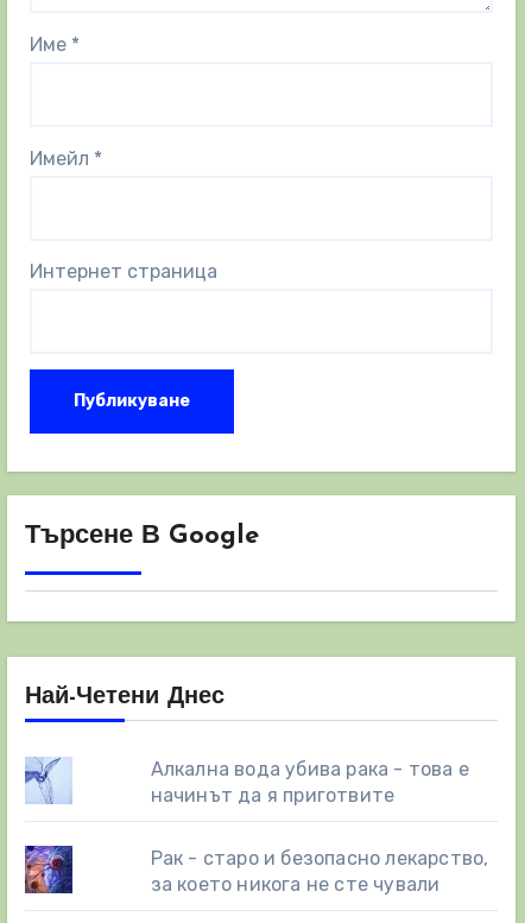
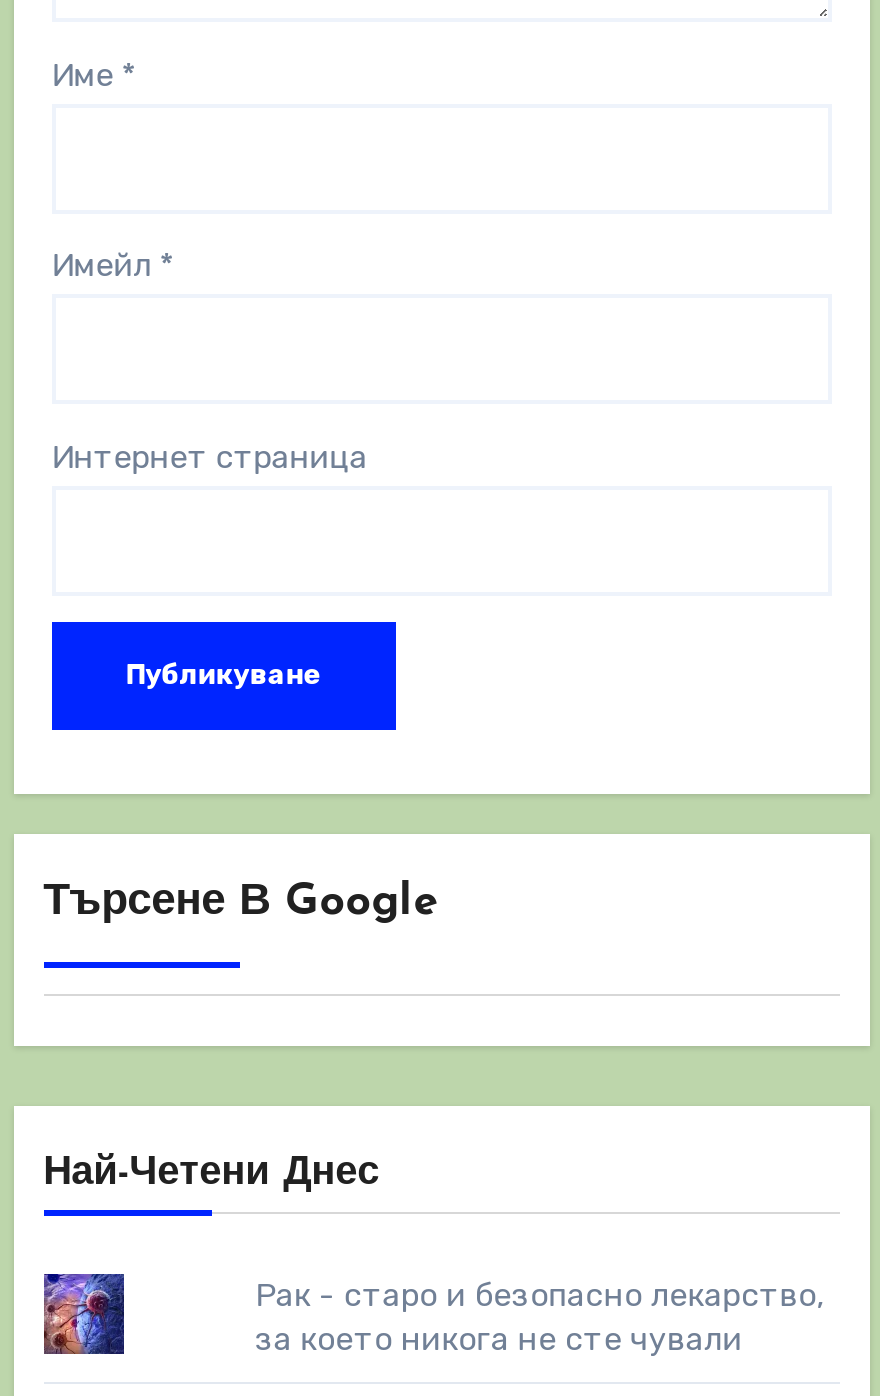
[25,757,72,804] [image] -> none
[150,758,469,807] Алкална вода убива рака - това е | начинът да я приготвите -> none

